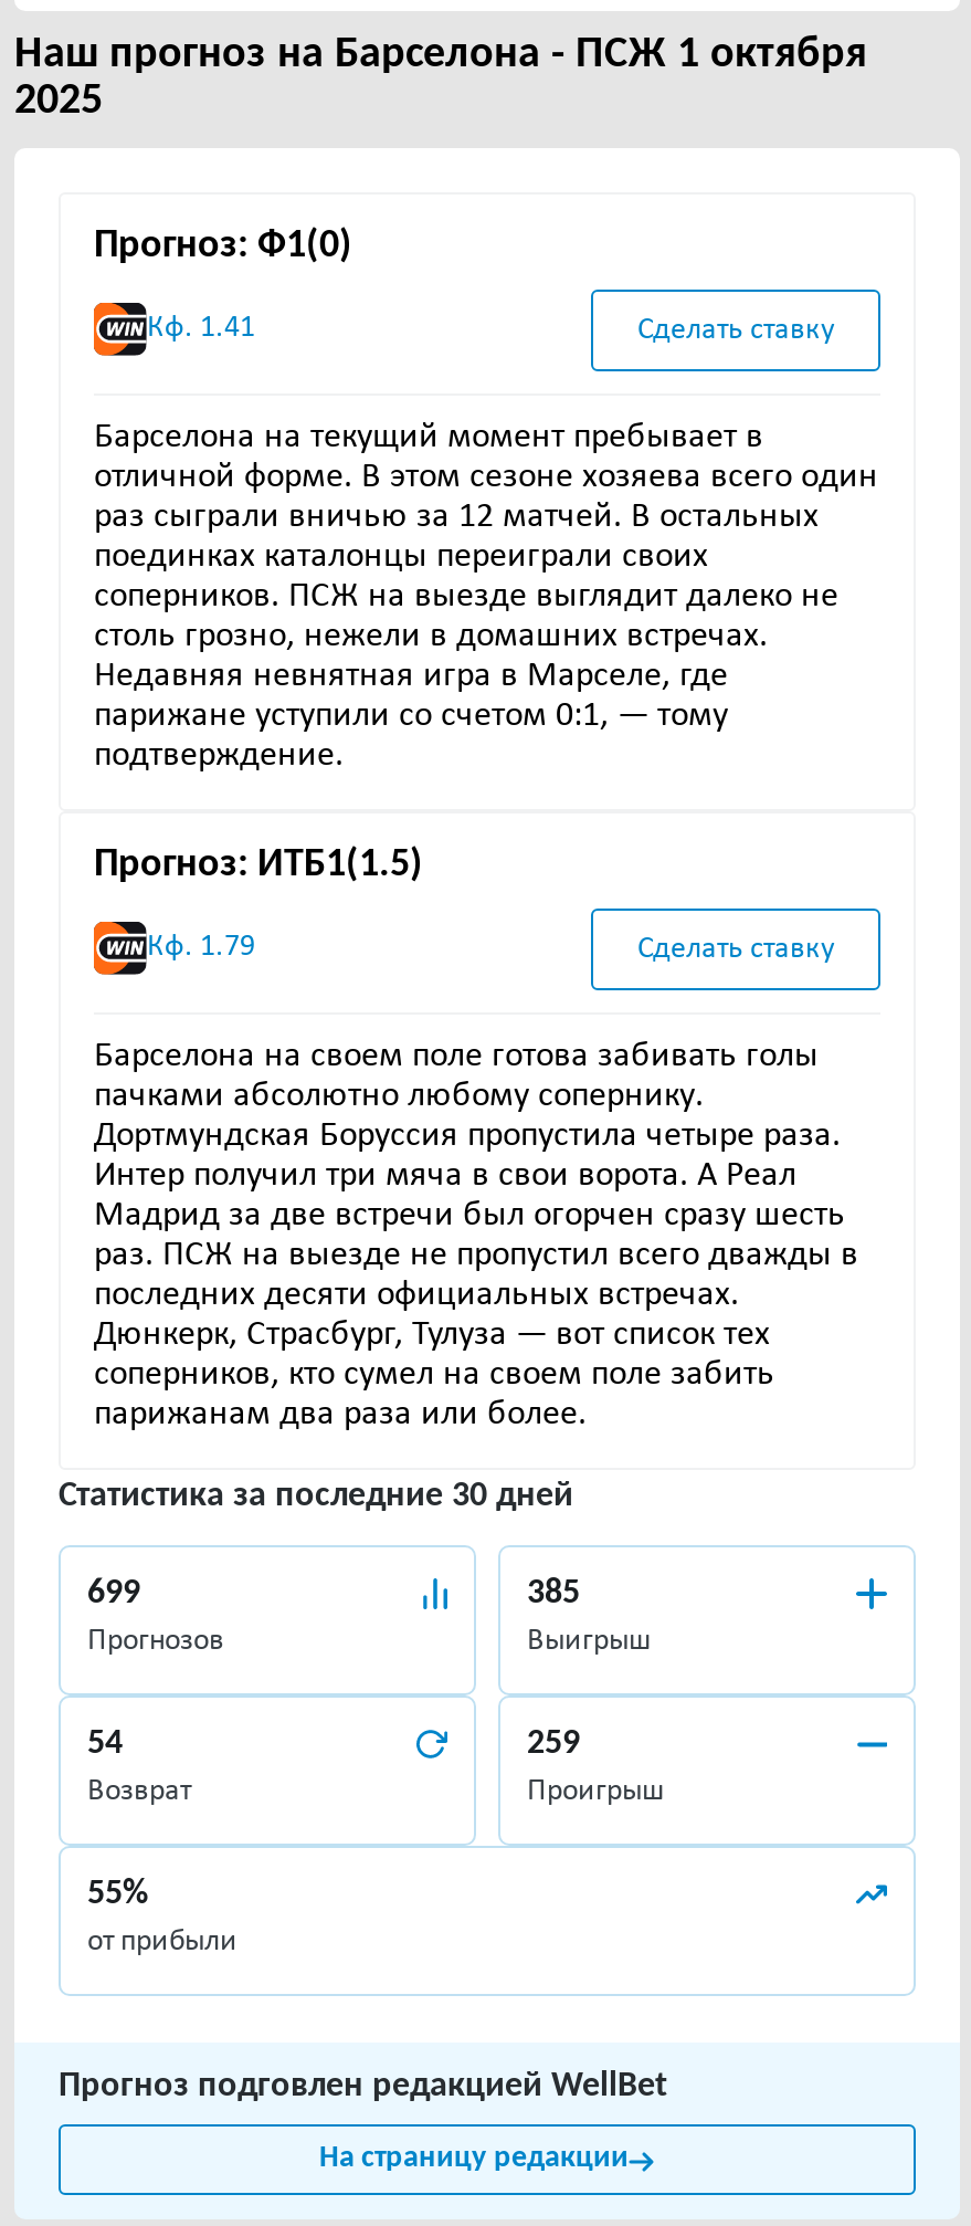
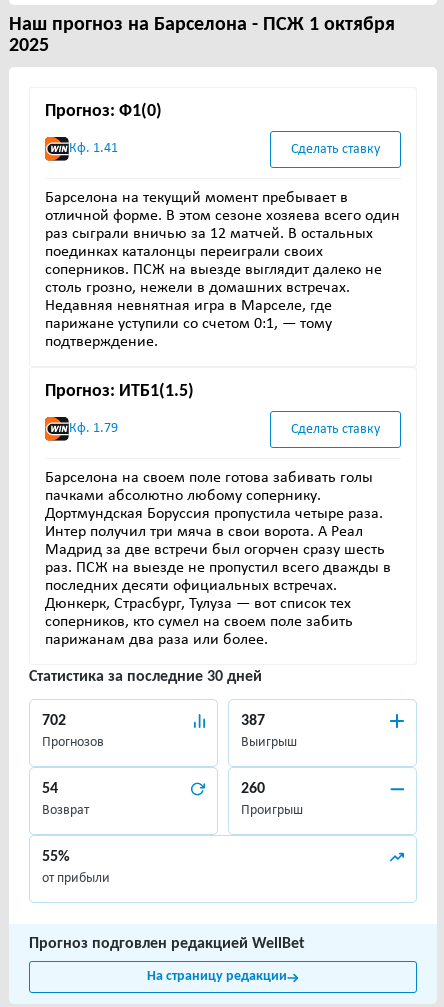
[87,1576,140,1611] 699 -> [42,713,66,729] 702
[527,1576,580,1611] 385 -> [241,713,265,729] 387
[527,1726,580,1762] 259 -> [241,781,265,797] 260

